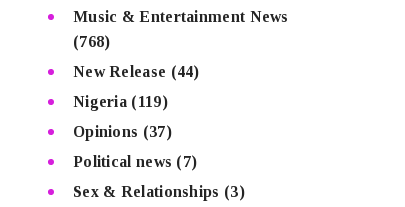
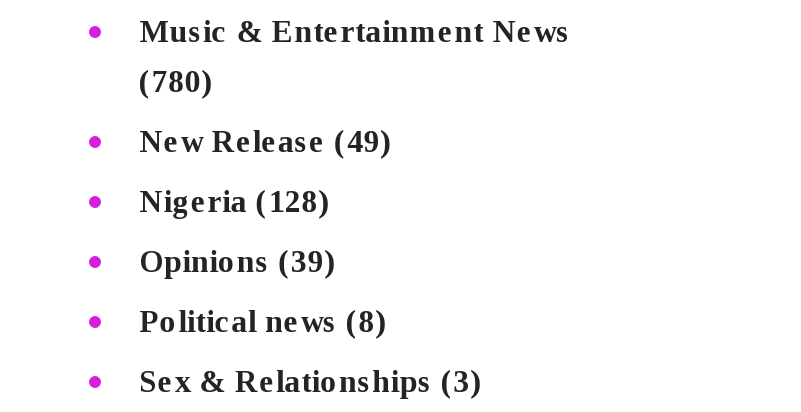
[73,33,110,50] (768) -> [139,65,214,99] (780)
[73,63,200,80] New Release (44) -> [139,125,393,159] New Release (49)
[73,93,168,110] Nigeria (119) -> [139,185,331,219] Nigeria (128)
[73,123,172,140] Opinions (37) -> [139,245,337,279] Opinions (39)
[73,153,197,170] Political news (7) -> [139,305,388,339] Political news (8)

